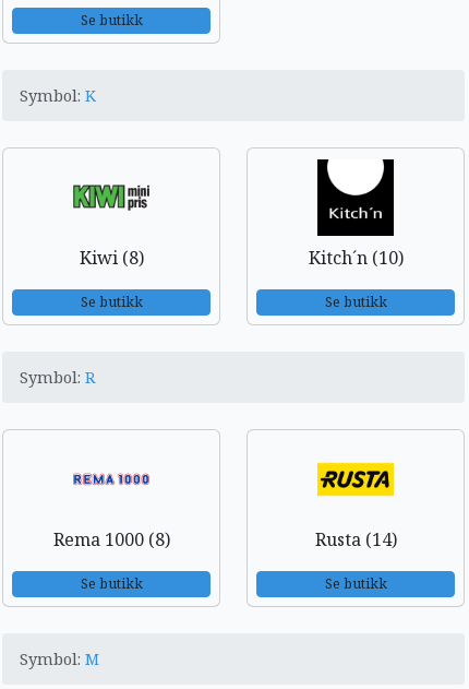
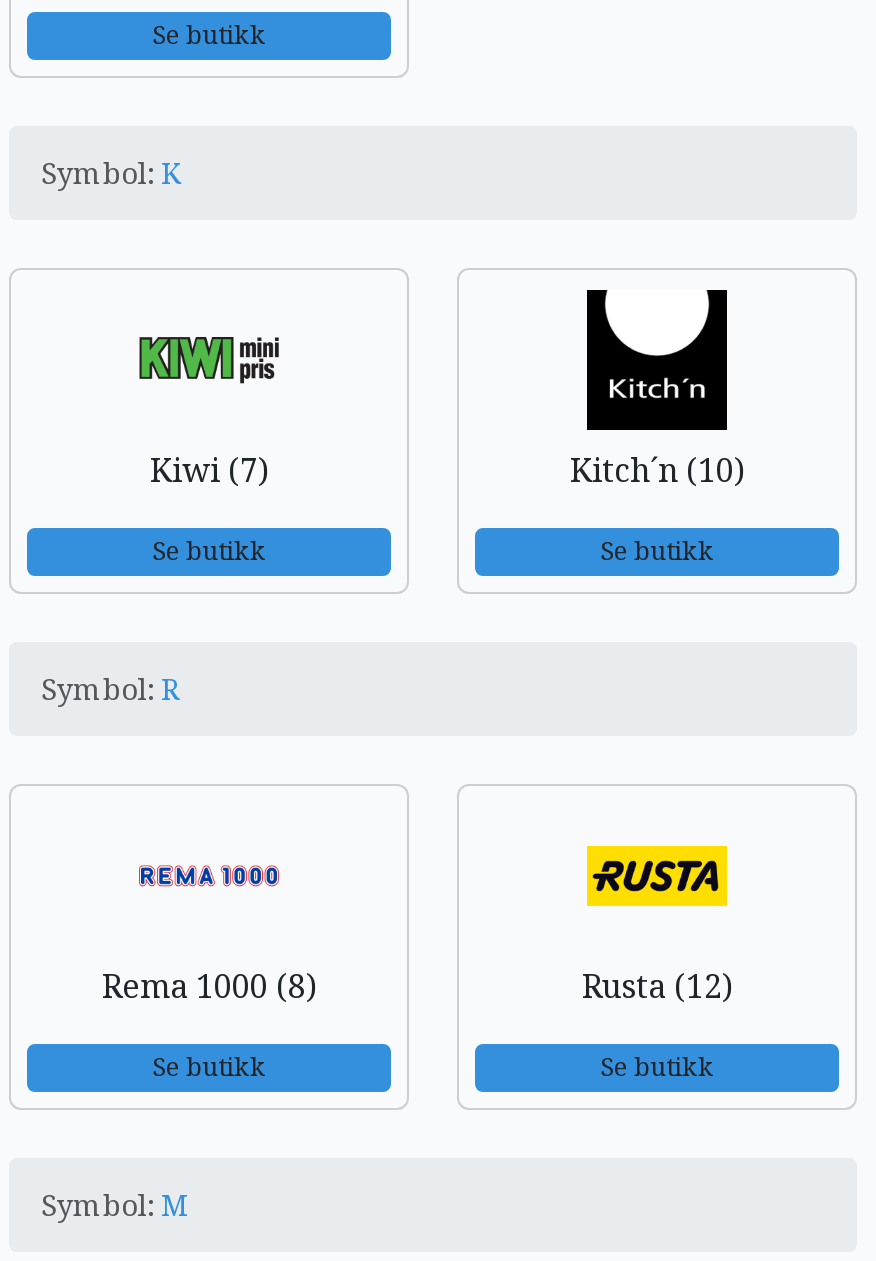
[79,246,143,270] Kiwi (8) -> [150,448,268,492] Kiwi (7)
[315,527,396,551] Rusta (14) -> [582,964,732,1008] Rusta (12)

